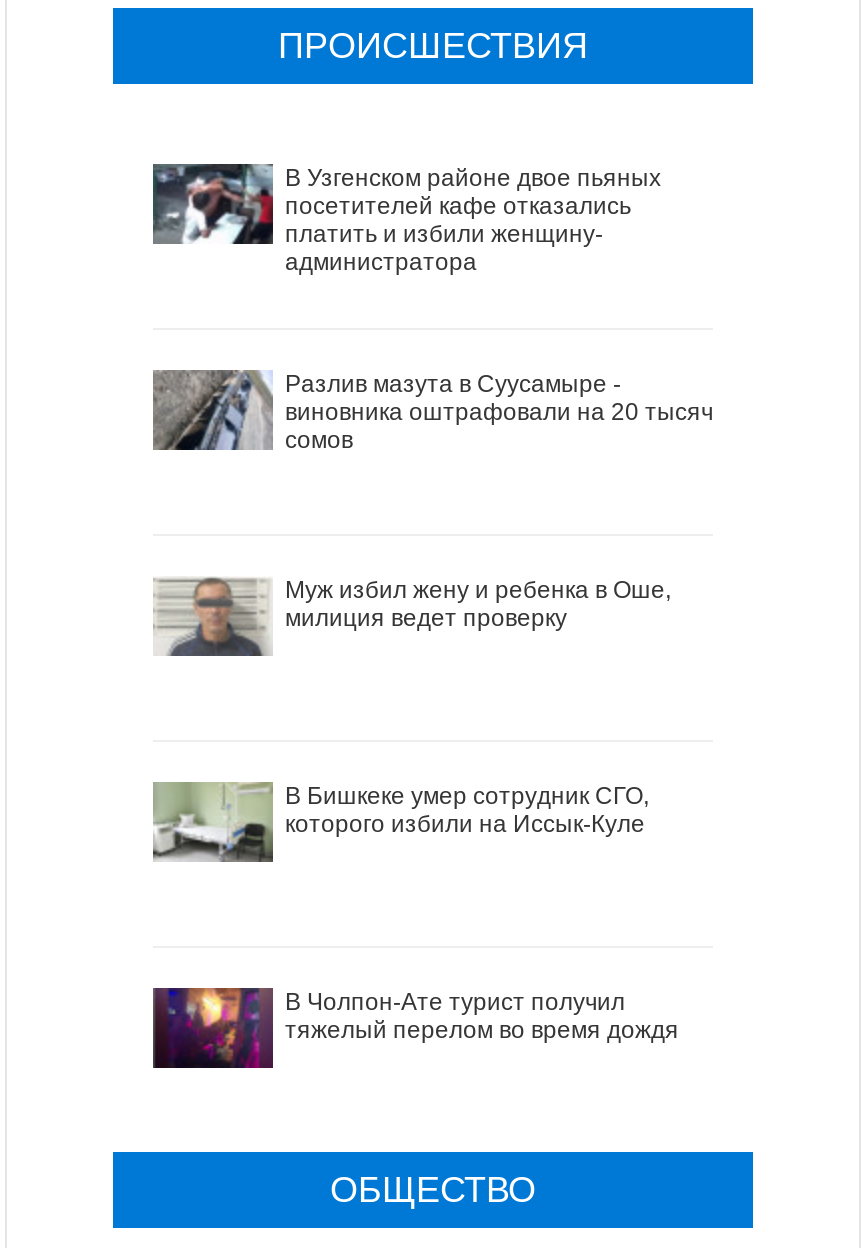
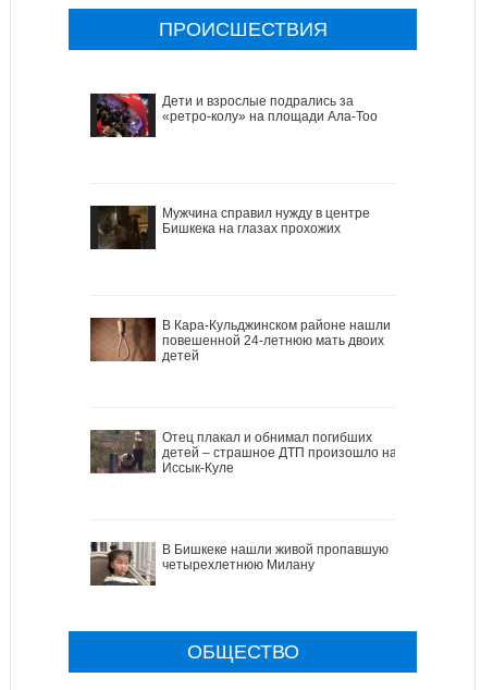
[153,162,661,276] [image] | В Узгенском районе двое пьяных | посетителей кафе отказались | платить и избили женщину- | администратора -> [90,93,378,138] [image] | Дети и взрослые подрались за | «ретро-колу» на площади Ала-Тоо
[153,370,713,454] [image] | Разлив мазута в Суусамыре - | виновника оштрафовали на 20 тысяч | сомов -> [90,205,370,250] [image] | Мужчина справил нужду в центре | Бишкека на глазах прохожих
[153,576,671,658] [image] | Муж избил жену и ребенка в Оше, | милиция ведет проверку -> [89,317,391,363] [image] | В Кара-Кульджинском районе нашли | повешенной 24-летнюю мать двоих | детей
[153,782,649,862] [image] | В Бишкеке умер сотрудник СГО, | которого избили на Иссык-Куле -> [89,430,397,475] [image] | Отец плакал и обнимал погибших | детей – страшное ДТП произошло на | Иссык-Куле
[153,988,679,1068] [image] | В Чолпон-Ате турист получил | тяжелый перелом во время дождя -> [90,542,388,587] [image] | В Бишкеке нашли живой пропавшую | четырехлетнюю Милану

